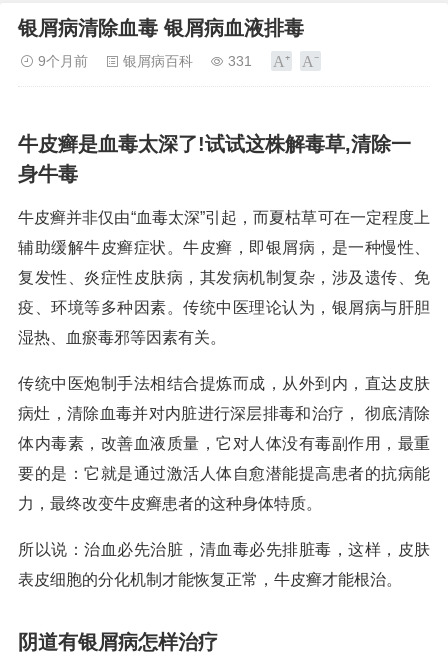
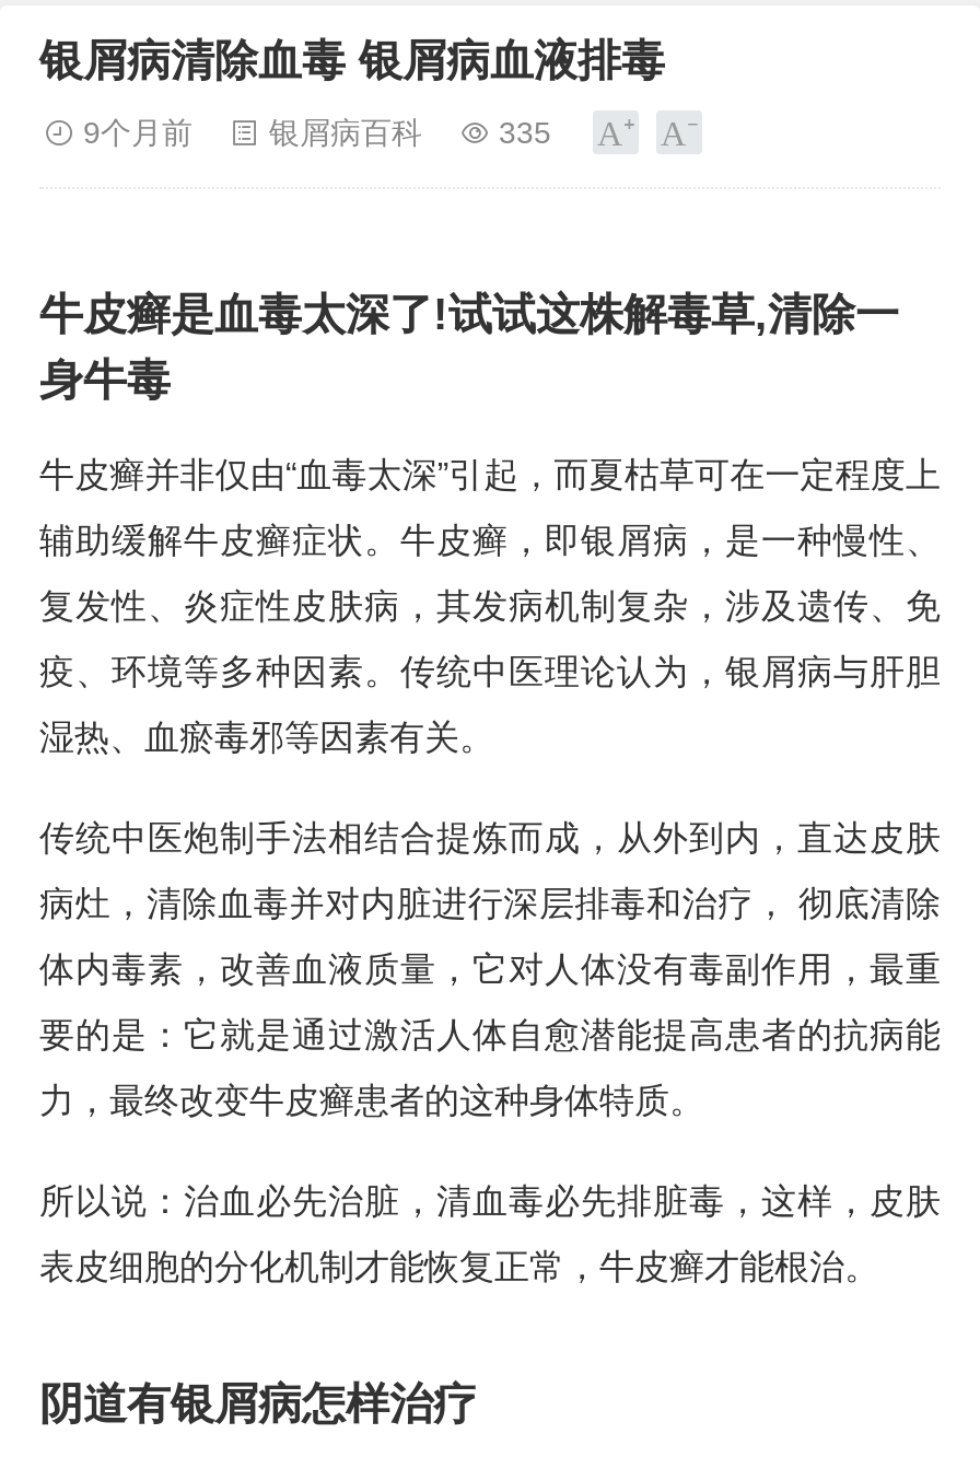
[228,53,252,69] 331 -> [499,115,551,150] 335

